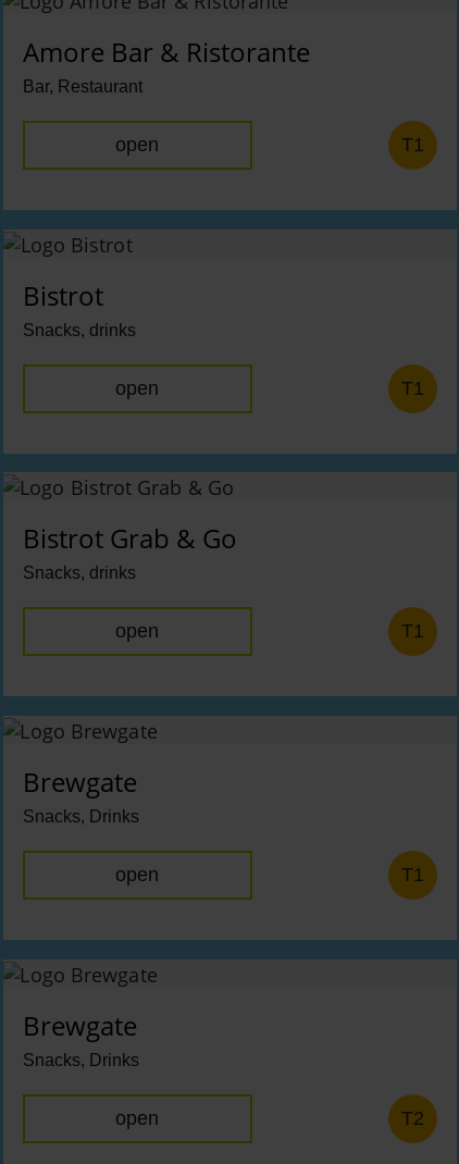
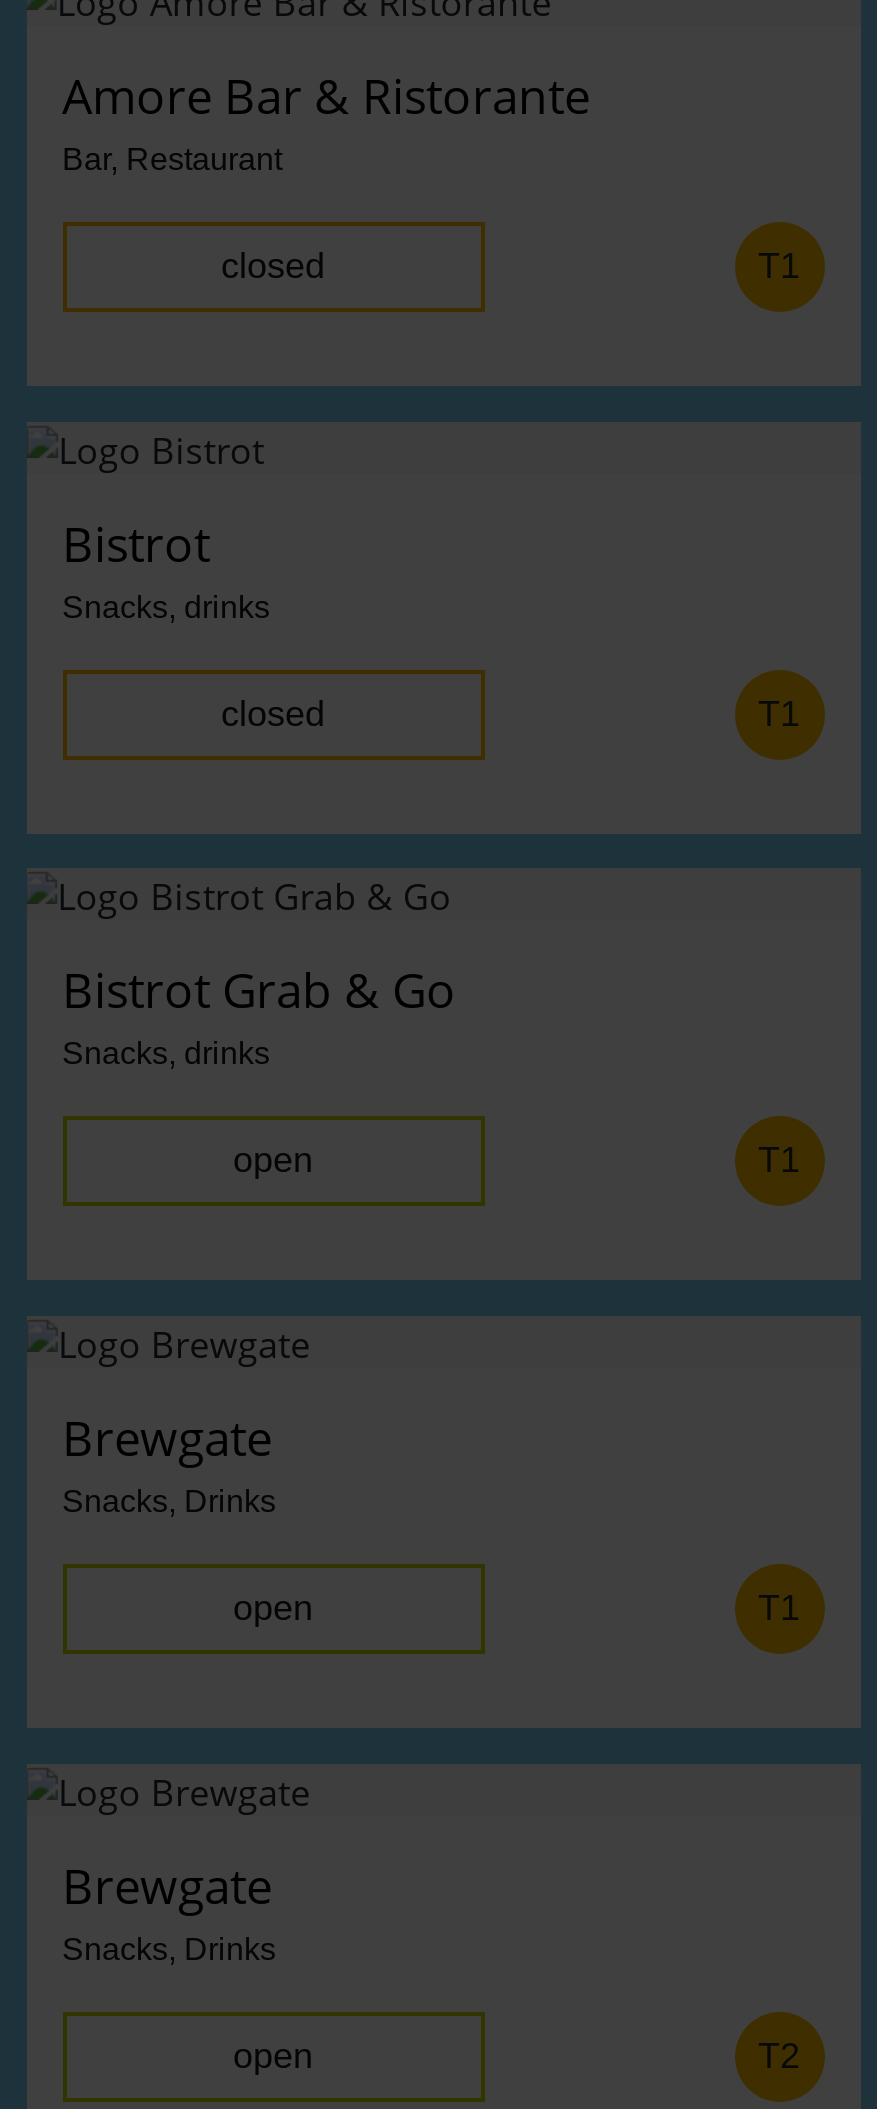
[115,134,159,155] open -> [221,246,325,286] closed
[115,377,159,399] open -> [221,693,325,733] closed

